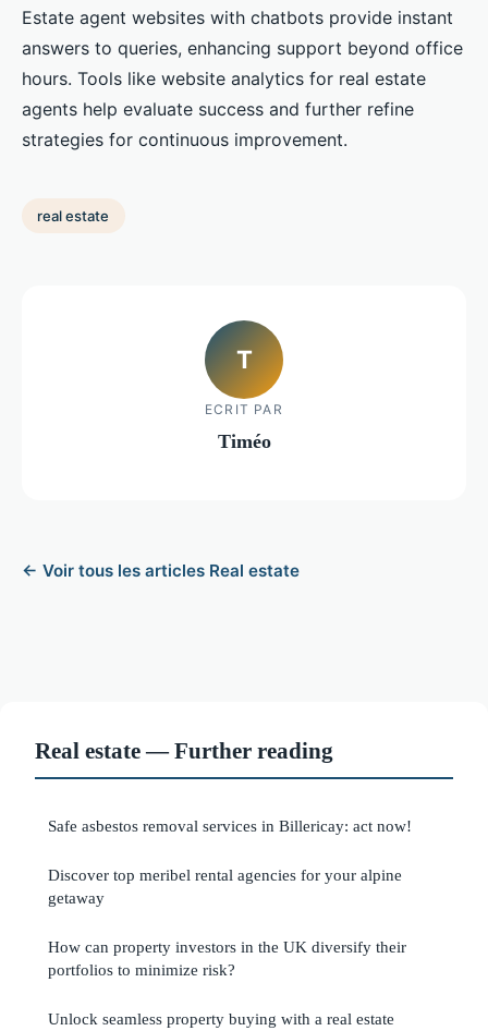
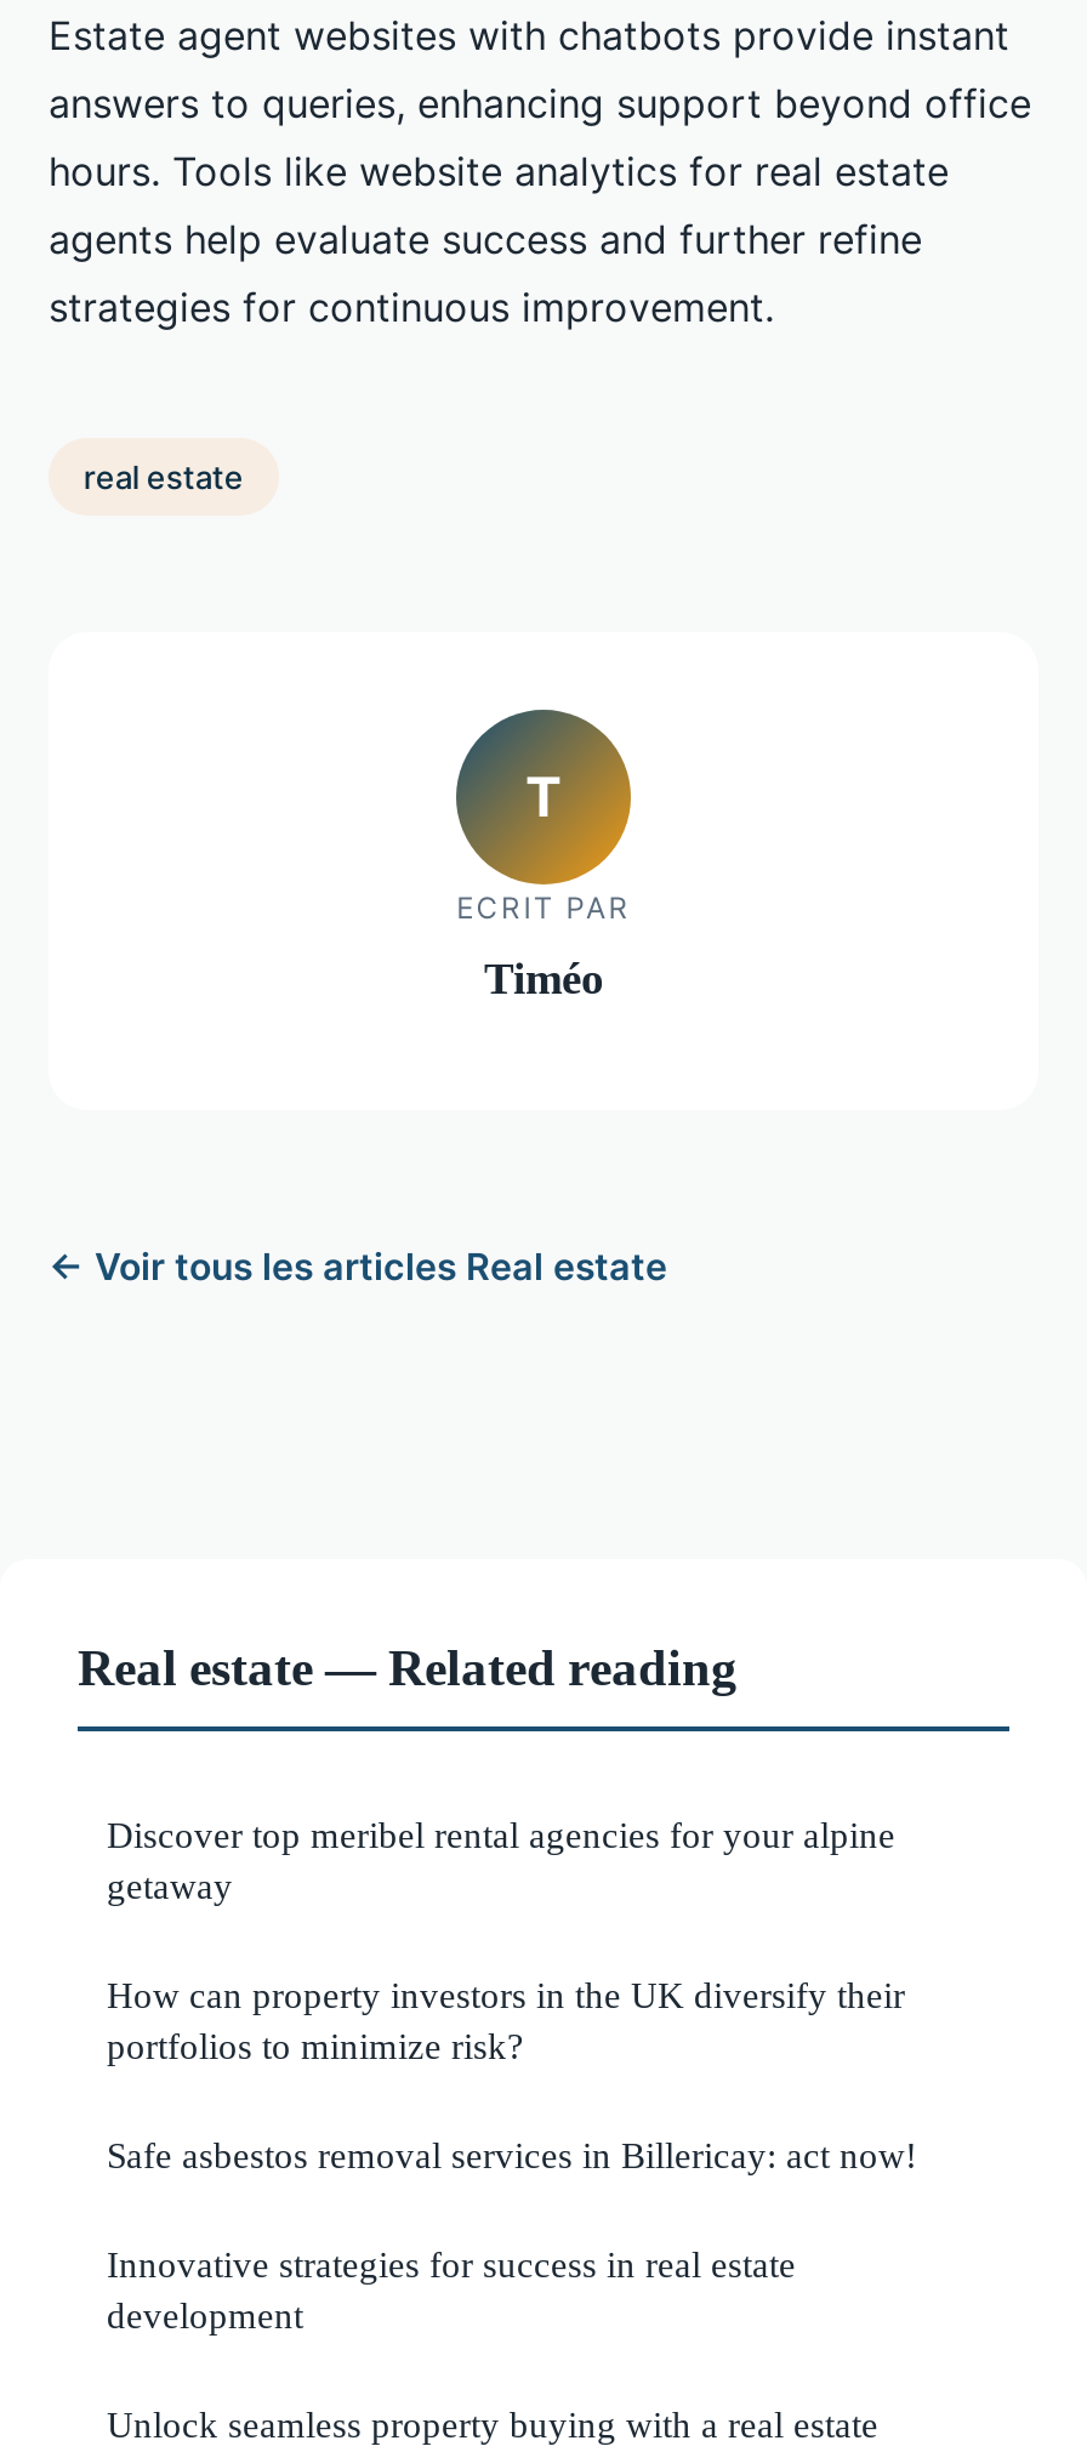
[35,738,333,763] Real estate — Further reading -> [78,1639,738,1695] Real estate — Related reading
moved [48,816,412,835] -> [107,2134,917,2175]: Safe asbestos removal services in Billericay: act now!
moved [48,865,406,979] -> [107,1814,905,2066]: Discover top meribel rental agencies for your alpine | getaway | How can property investors in the UK diversify their | portfolios to minimize risk?
none -> [107,2243,796,2336] Innovative strategies for success in real estate | development

